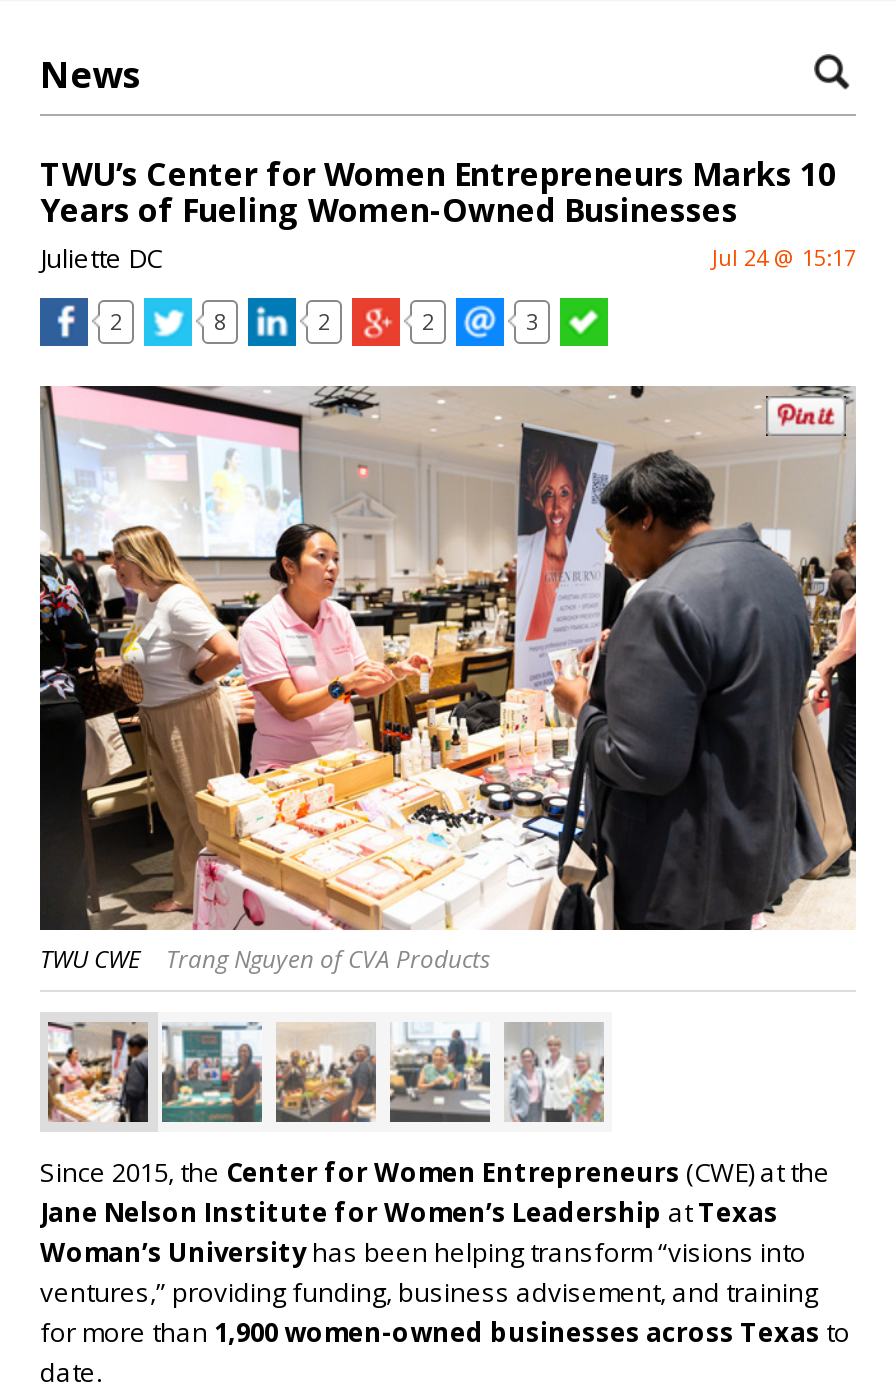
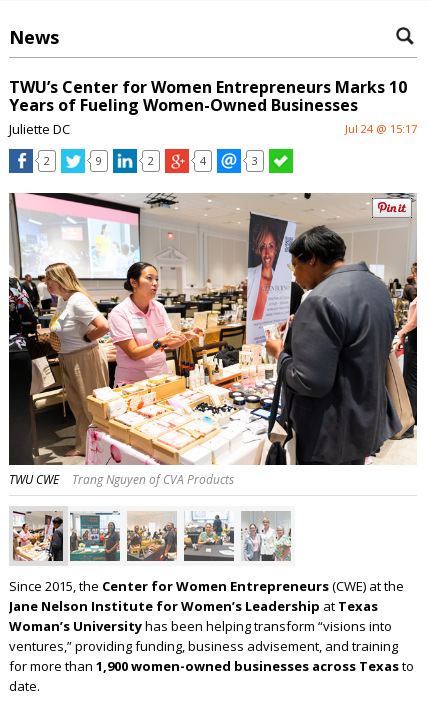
[214,305,226,335] 8 -> [96,152,102,167] 9
[422,305,434,335] 2 -> [200,152,206,167] 4

